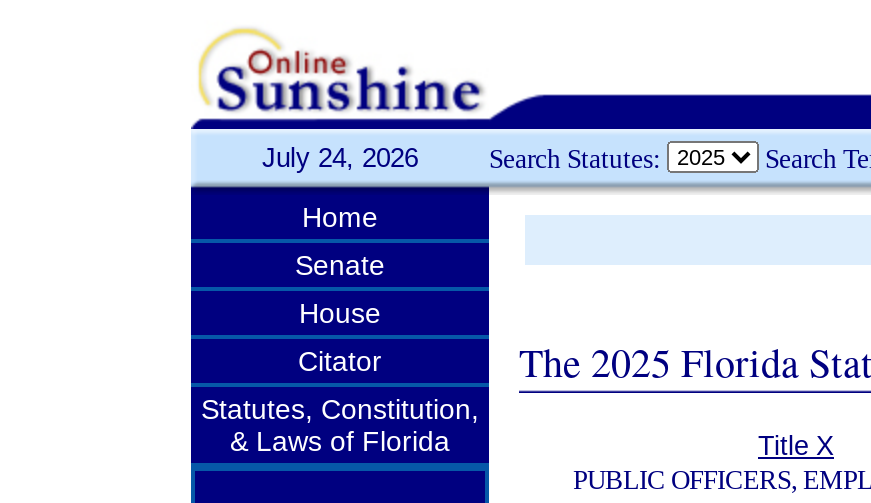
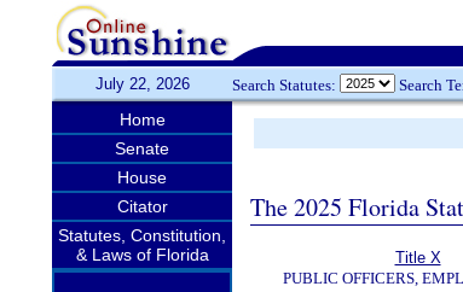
[262,143,418,173] July 24, 2026 -> [95,75,189,93] July 22, 2026

